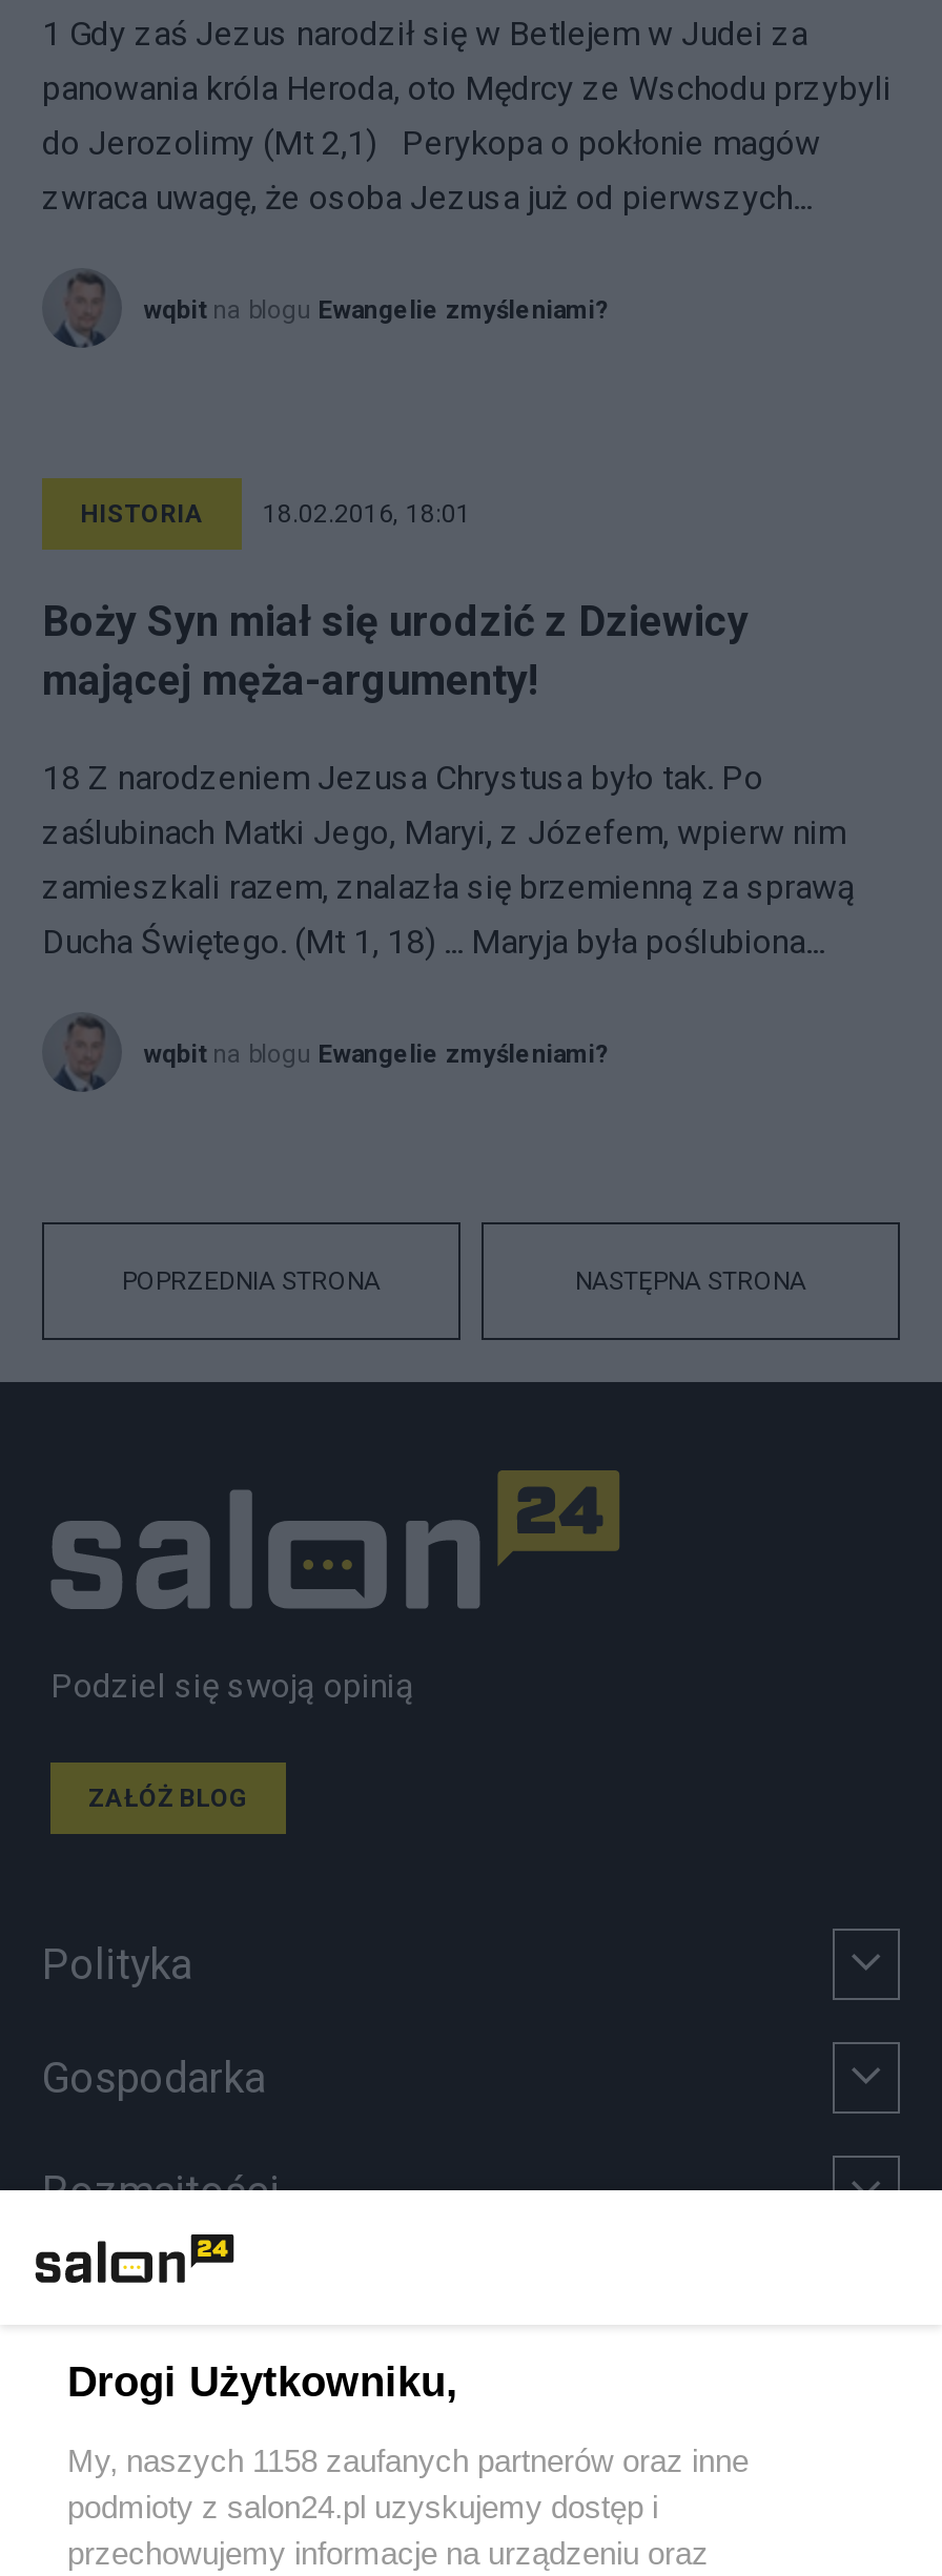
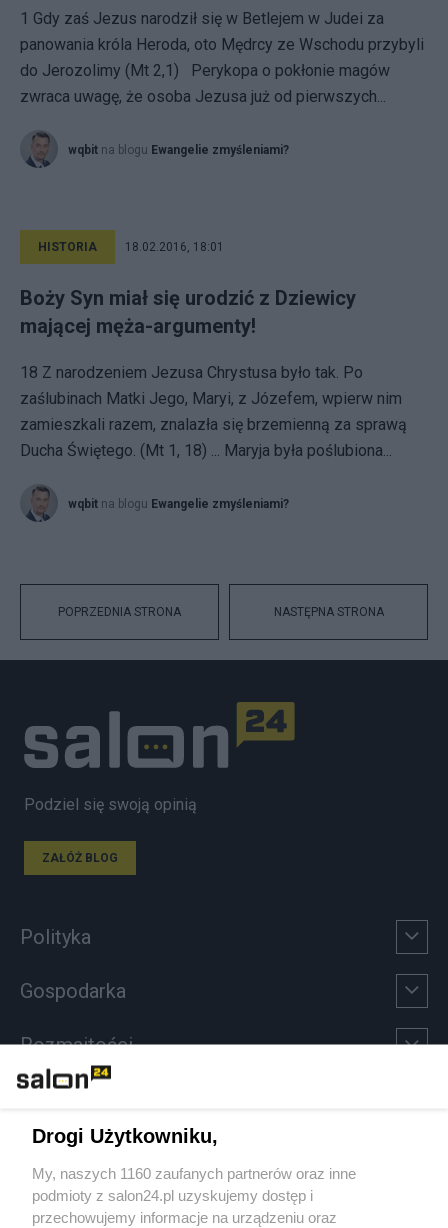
[67,2441,749,2477] My, naszych 1158 zaufanych partnerów oraz inne -> [32,1164,356,1181] My, naszych 1160 zaufanych partnerów oraz inne

